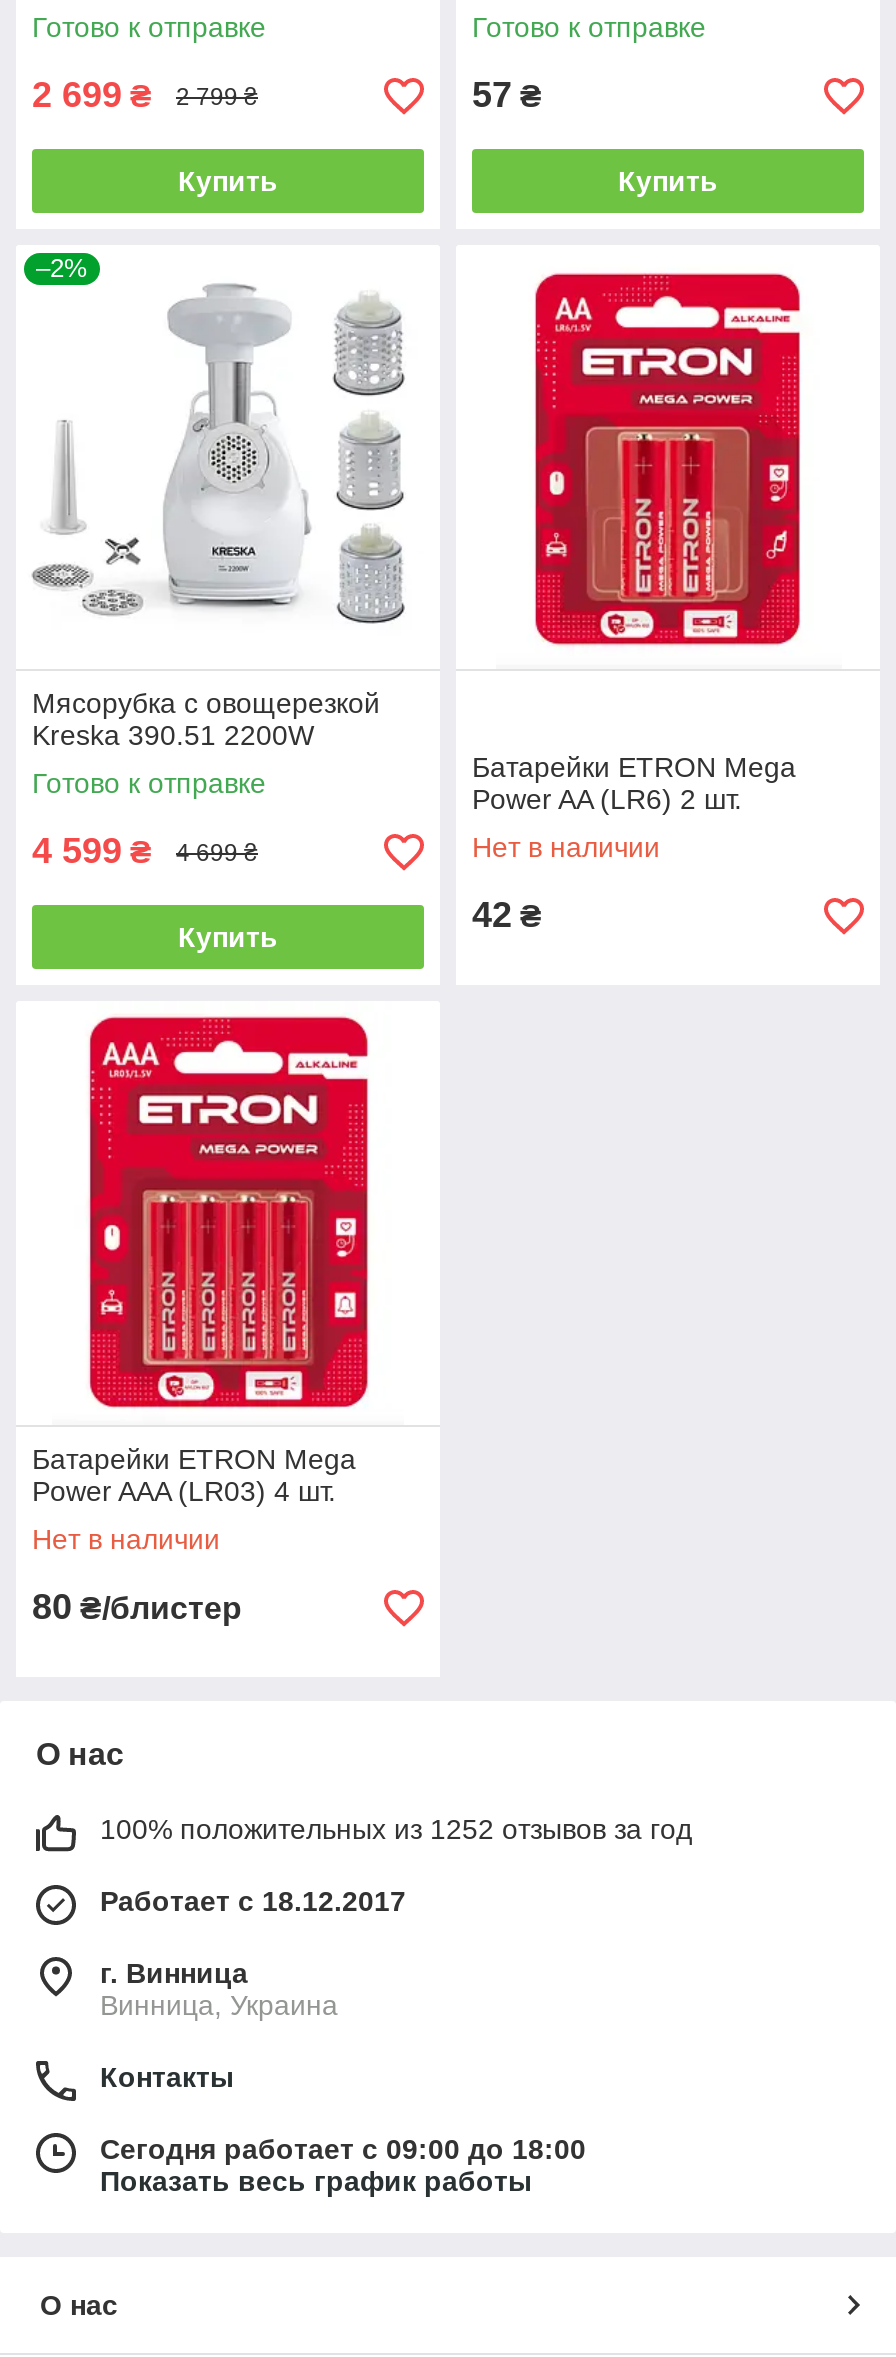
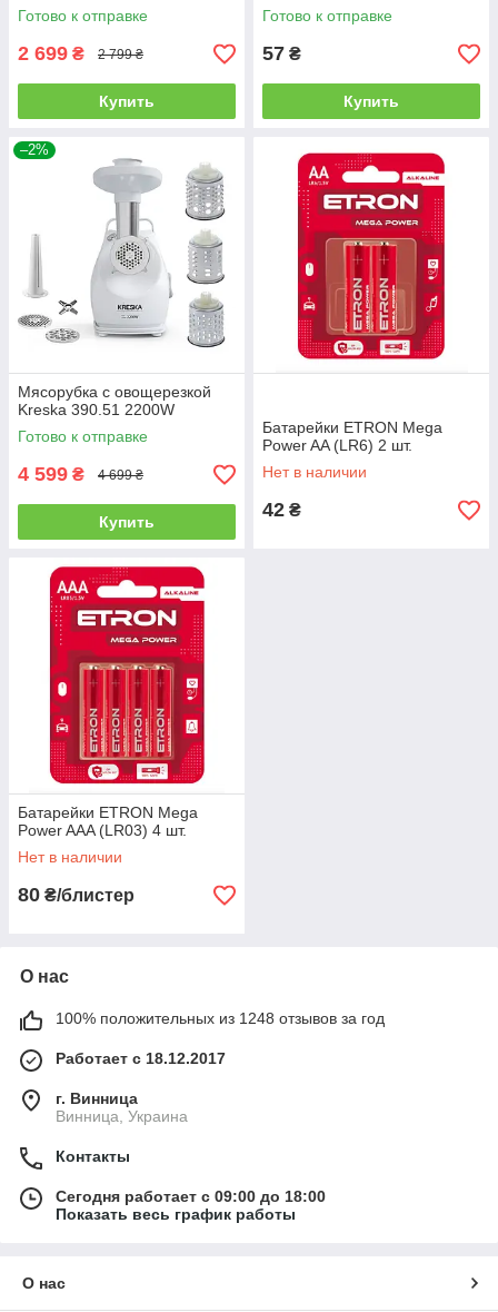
[100,1814,692,1846] 100% положительных из 1252 отзывов за год -> [56,1010,385,1027] 100% положительных из 1248 отзывов за год

